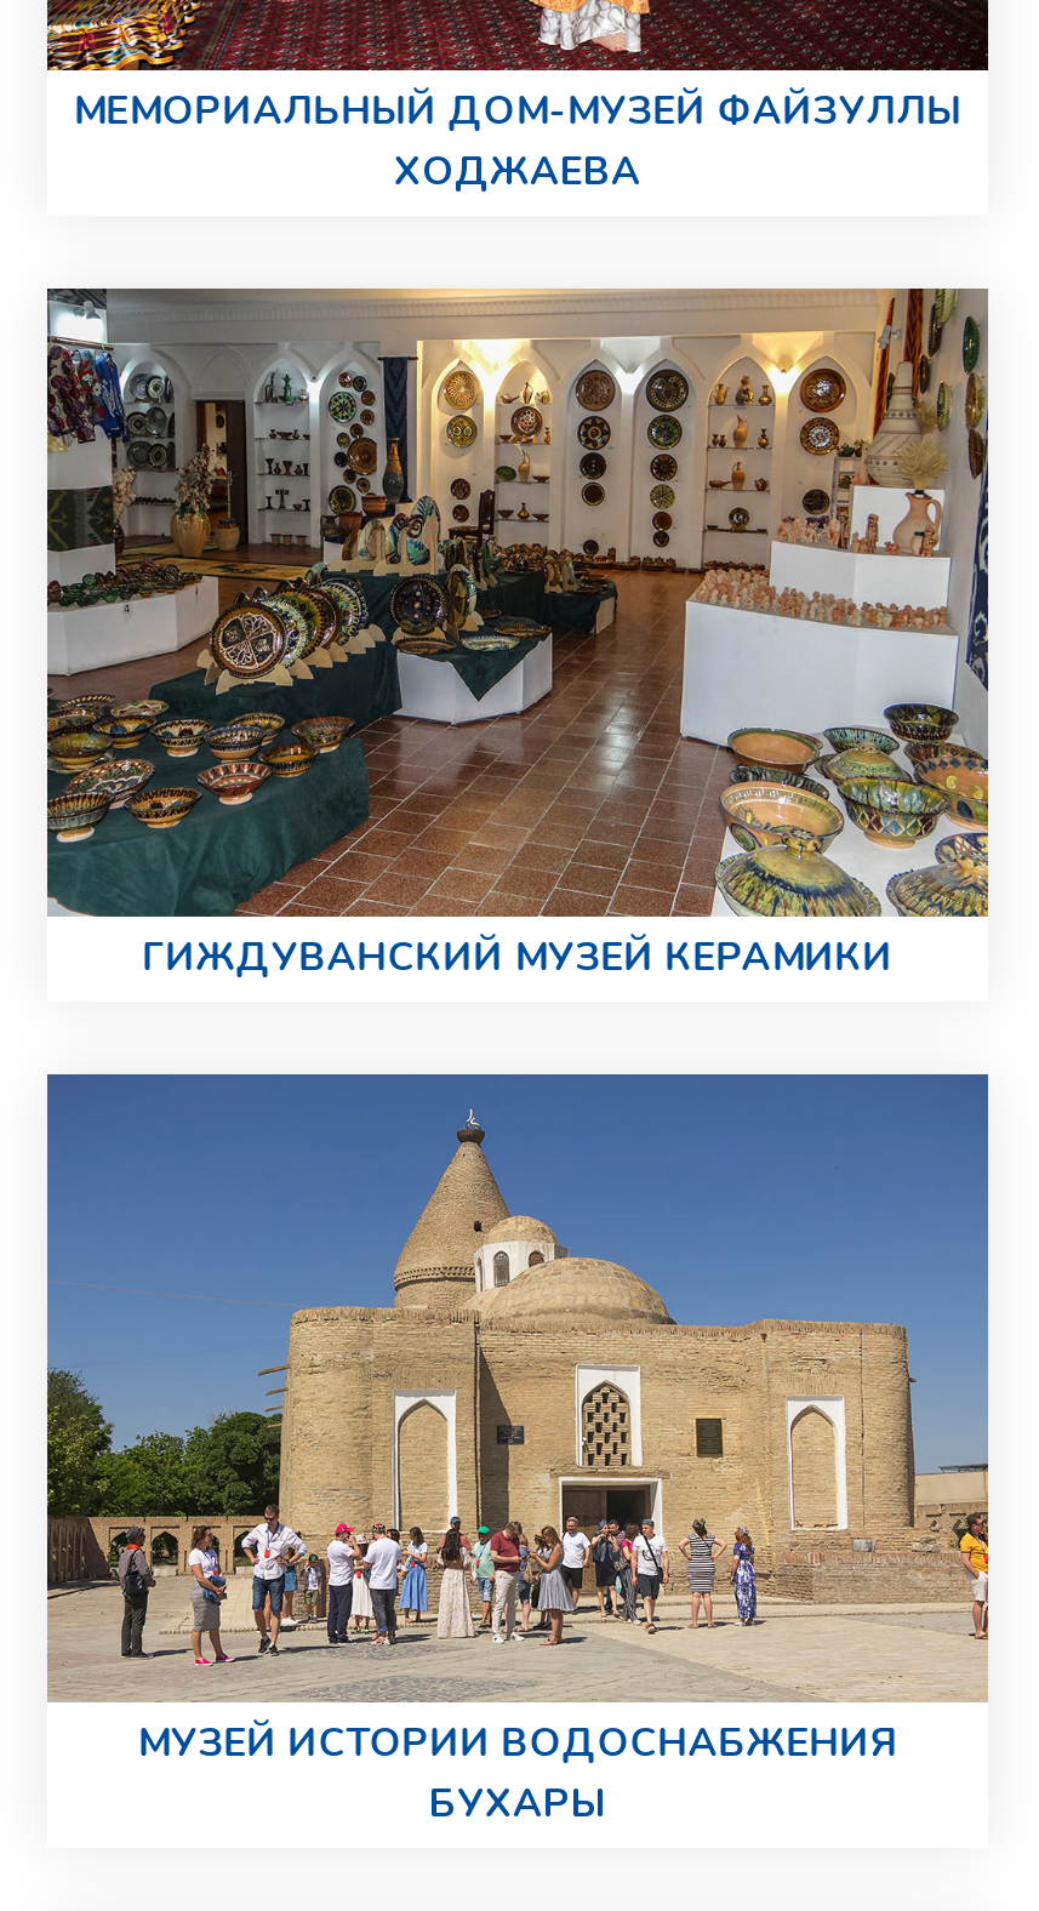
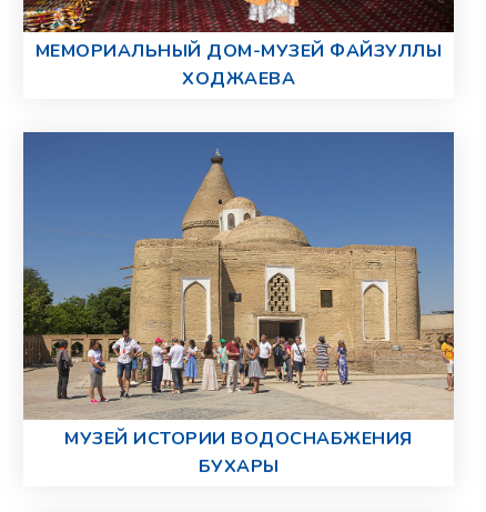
[47,286,988,984] [image] | ГИЖДУВАНСКИЙ МУЗЕЙ КЕРАМИКИ -> none

